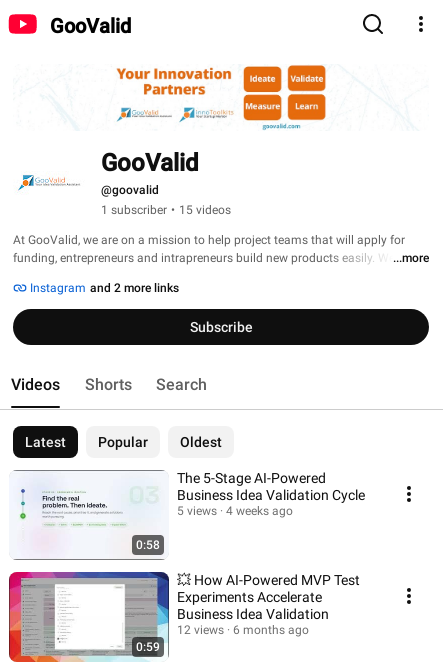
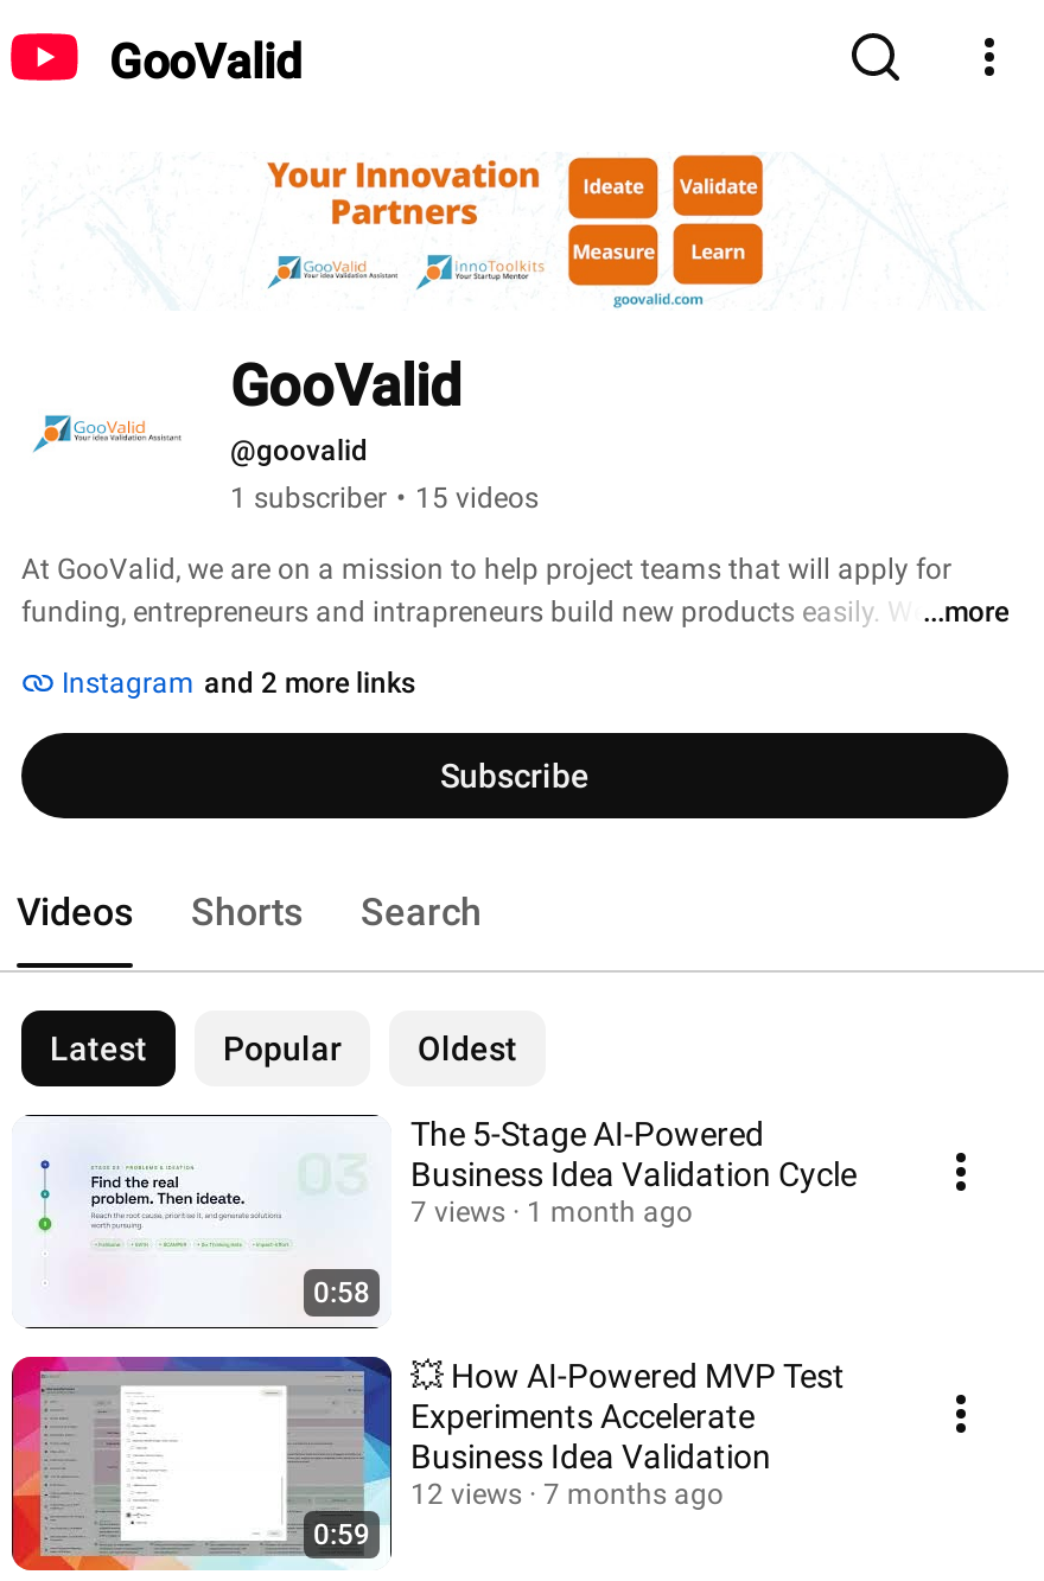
[177,504,217,518] 5 views -> [410,1196,505,1229] 7 views
[226,504,293,518] 4 weeks ago -> [527,1196,693,1229] 1 month ago
[177,623,309,637] 12 views 6 months ago -> [410,1478,724,1511] 12 views 7 months ago

